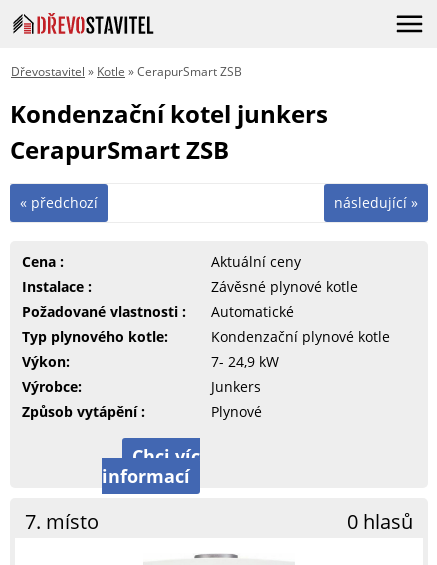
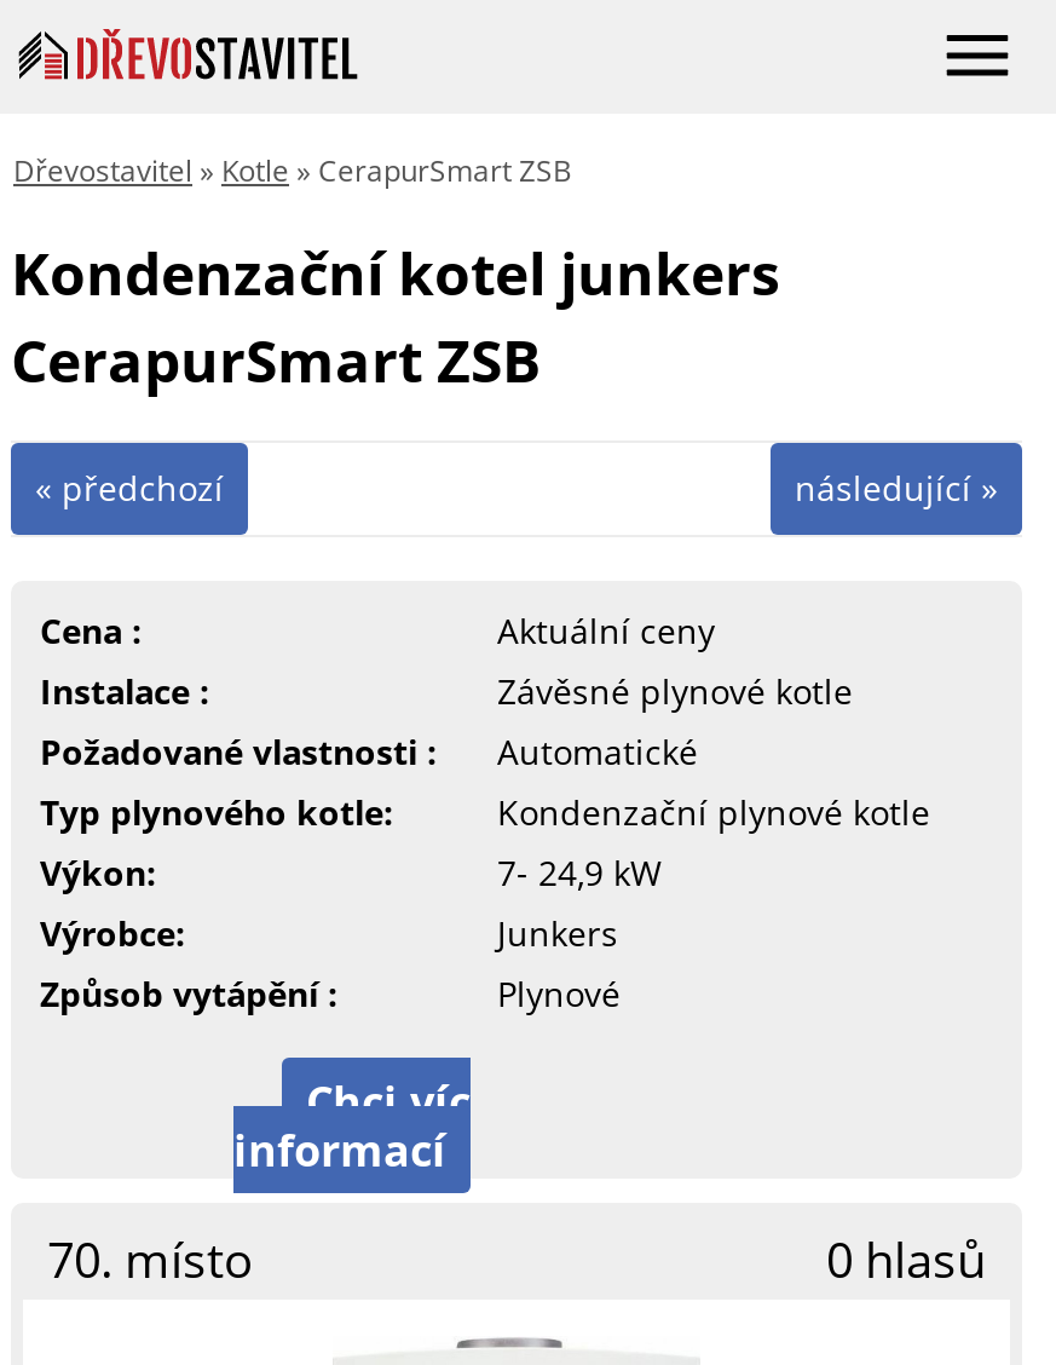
[25,508,99,535] 7. místo -> [47,1227,253,1292] 70. místo

